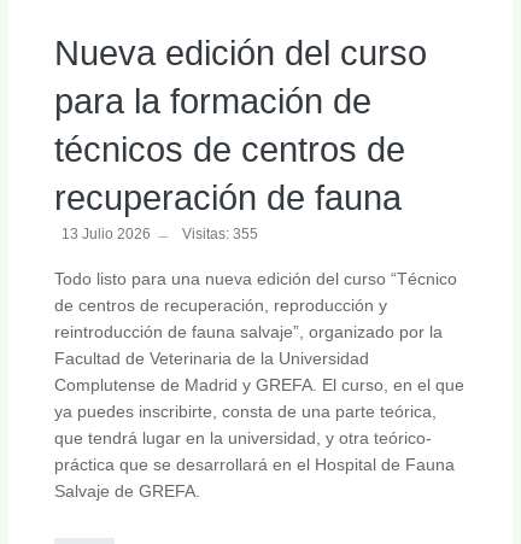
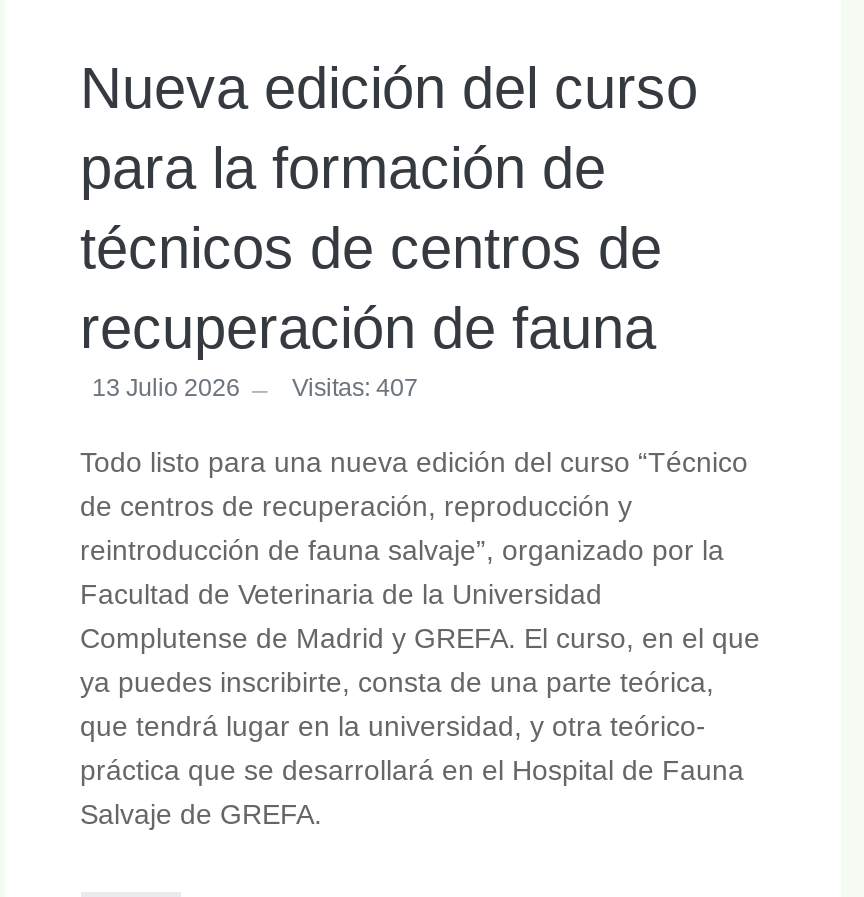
[61,226,257,243] 13 Julio 2026 Visitas: 355 -> [92,375,418,403] 13 Julio 2026 Visitas: 407

